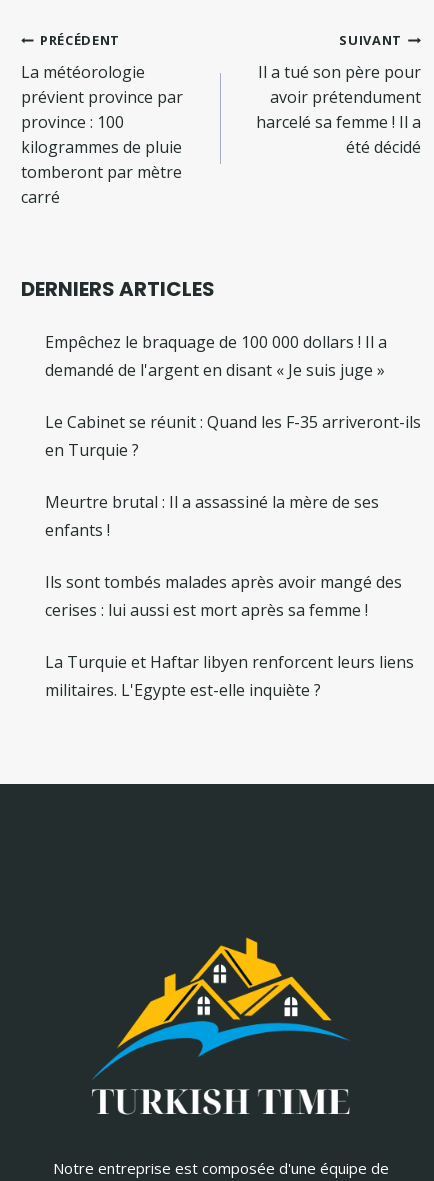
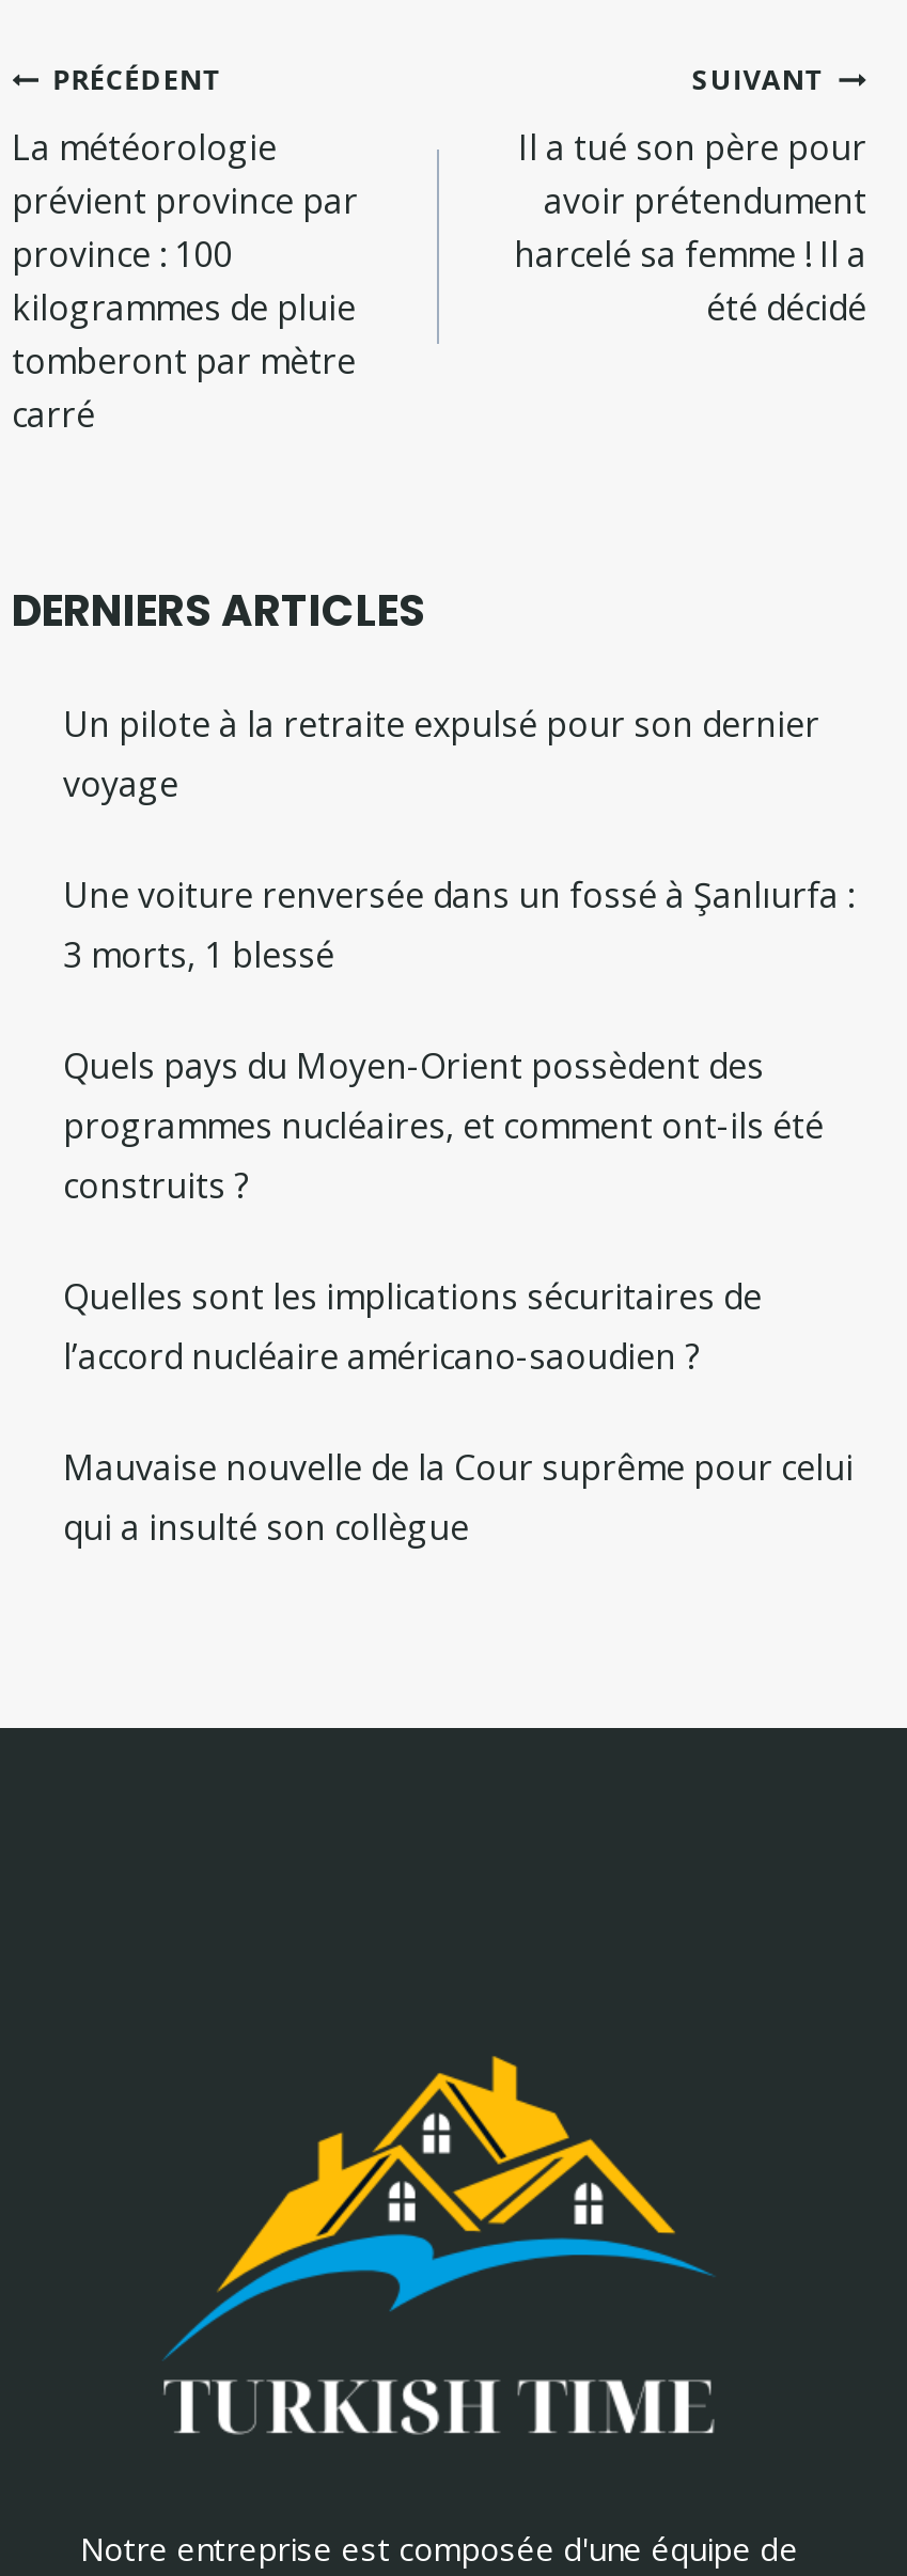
[45,331,387,381] Empêchez le braquage de 100 000 dollars ! Il a | demandé de l'argent en disant « Je suis juge » -> [63,700,819,807] Un pilote à la retraite expulsé pour son dernier | voyage
[45,411,421,461] Le Cabinet se réunit : Quand les F-35 arriveront-ils | en Turquie ? -> [63,871,854,978] Une voiture renversée dans un fossé à Şanlıurfa : | 3 morts, 1 blessé
[45,491,379,541] Meurtre brutal : Il a assassiné la mère de ses | enfants ! -> [63,1042,824,1209] Quels pays du Moyen-Orient possèdent des | programmes nucléaires, et comment ont-ils été | construits ?
[45,571,402,621] Ils sont tombés malades après avoir mangé des | cerises : lui aussi est mort après sa femme ! -> [63,1273,762,1380] Quelles sont les implications sécuritaires de | l’accord nucléaire américano-saoudien ?
[45,651,414,701] La Turquie et Haftar libyen renforcent leurs liens | militaires. L'Egypte est-elle inquiète ? -> [63,1444,854,1551] Mauvaise nouvelle de la Cour suprême pour celui | qui a insulté son collègue

